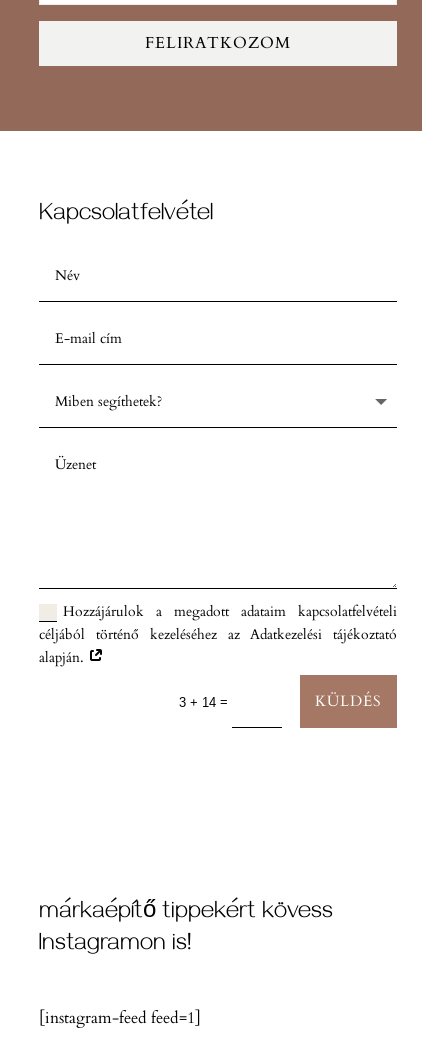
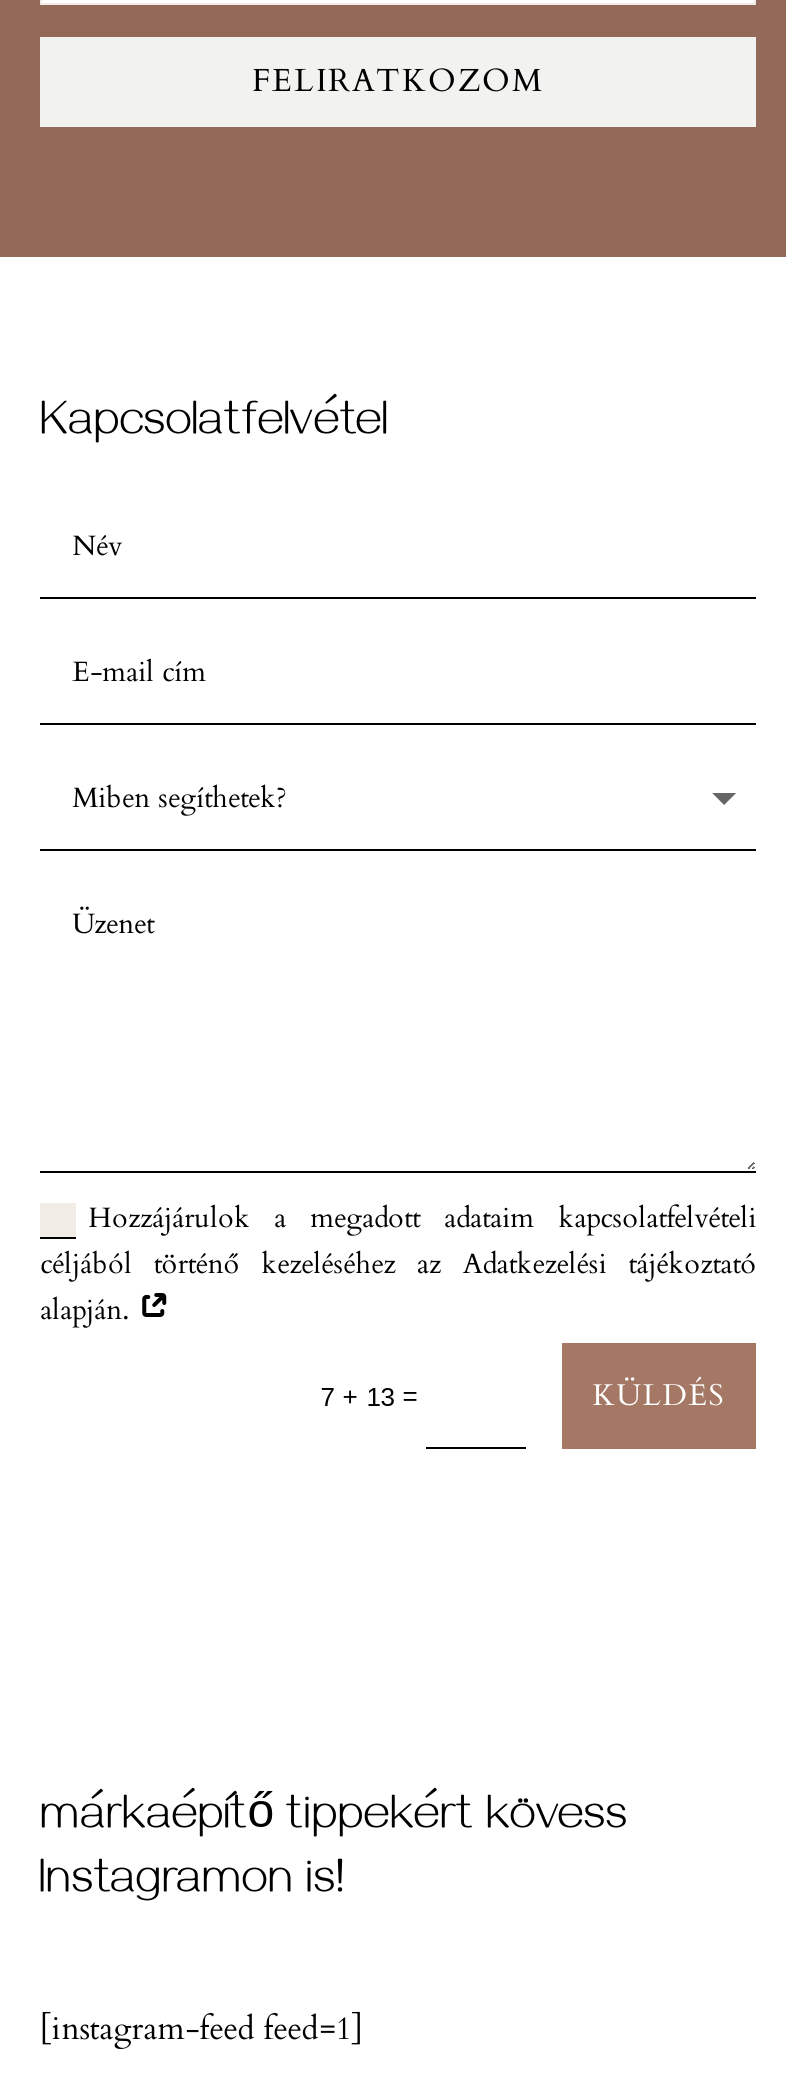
[179,694,232,709] 3 + 14 = -> [320,1382,426,1413] 7 + 13 =

